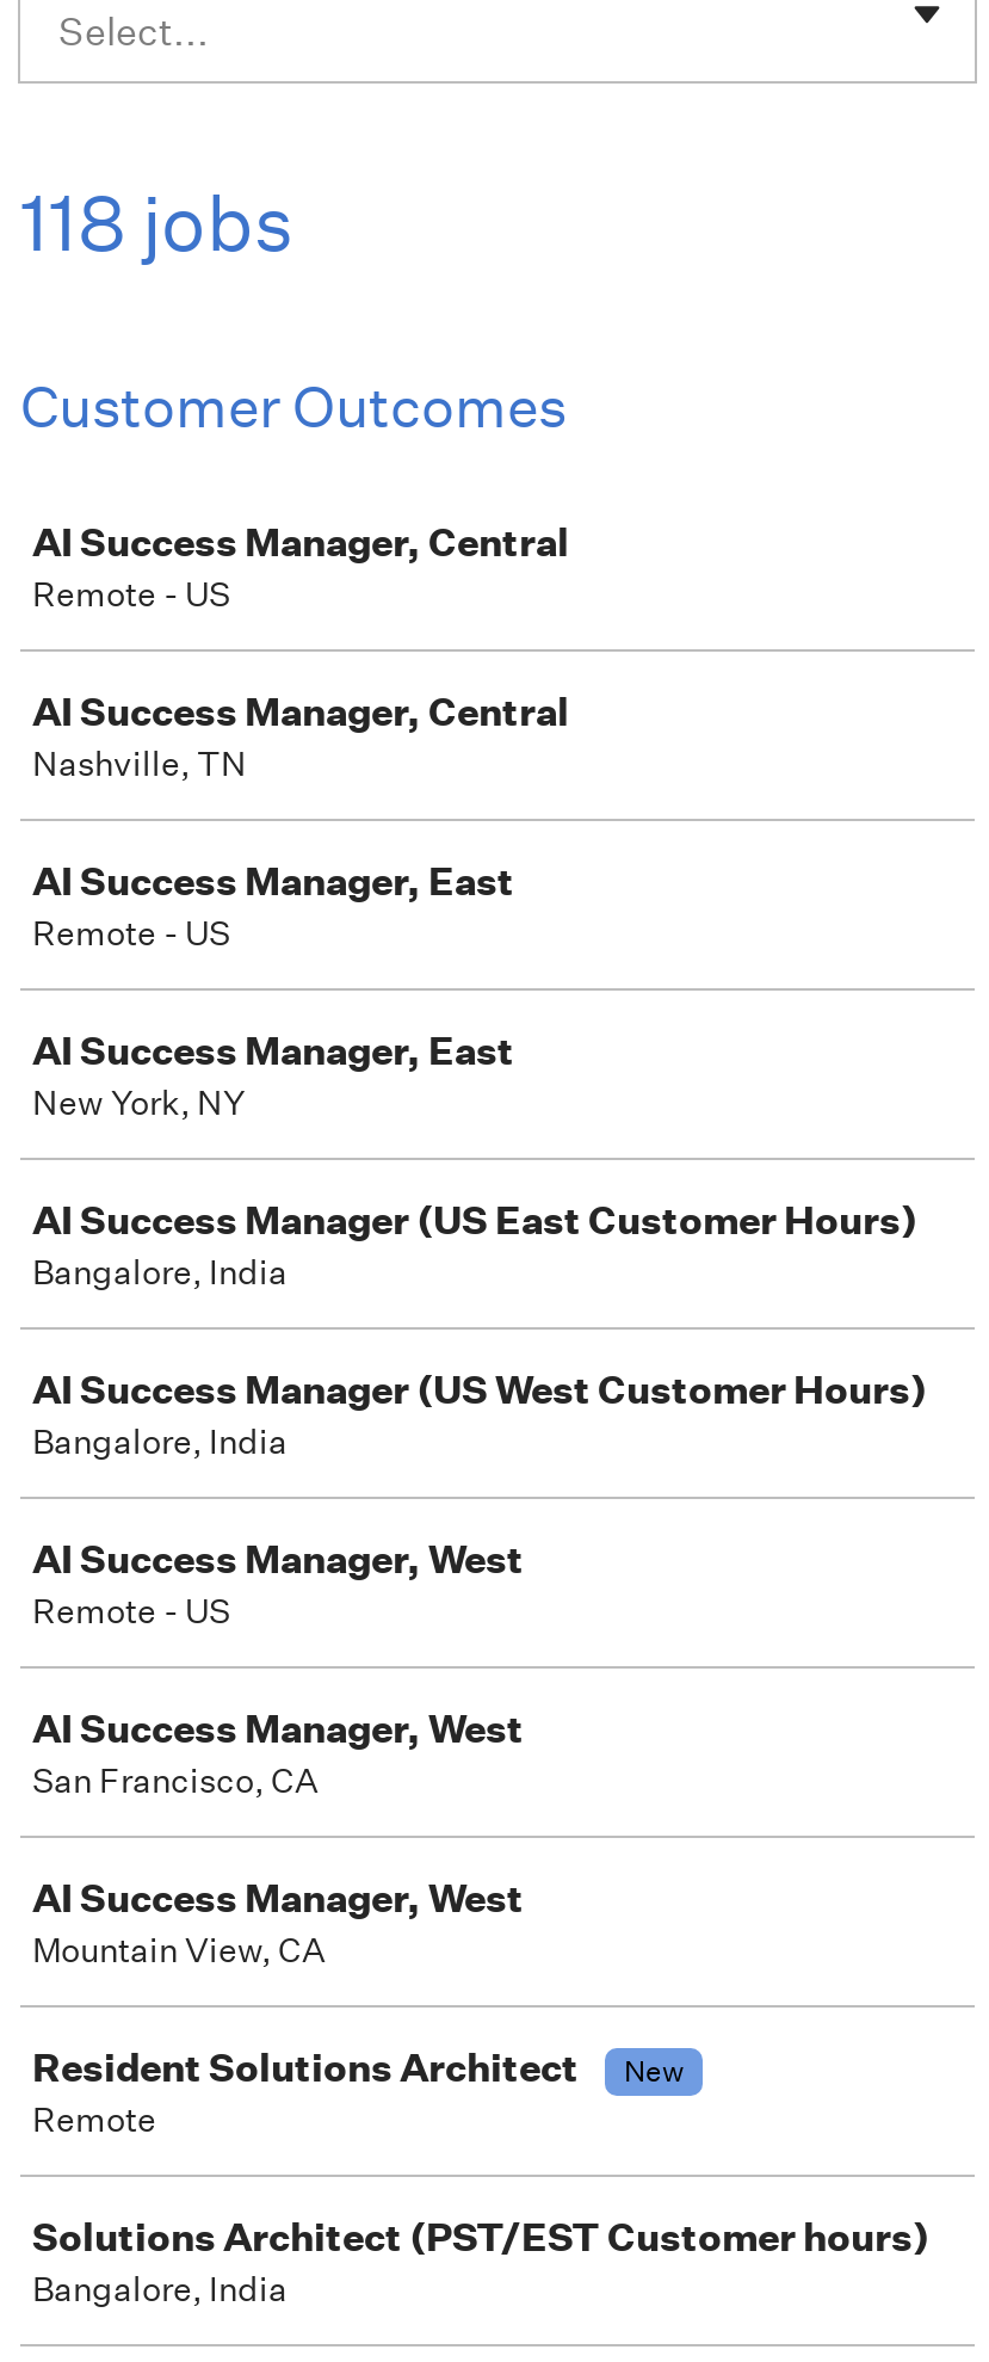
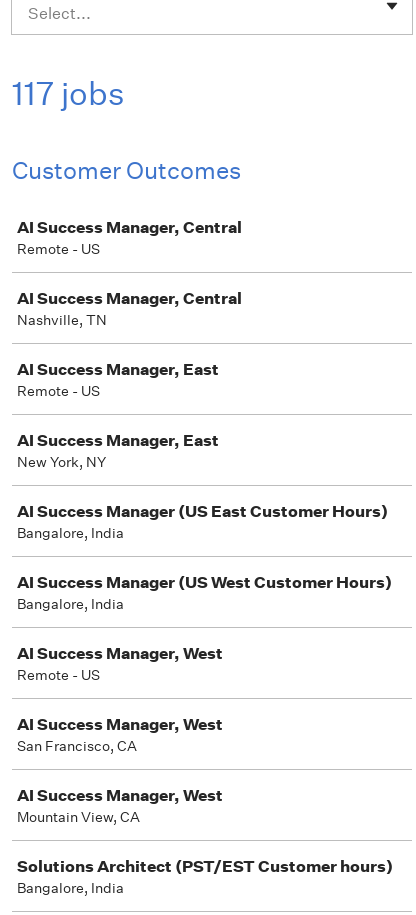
[20,177,295,270] 118 jobs -> [12,74,125,113] 117 jobs
[32,2043,684,2141] Resident Solutions Architect | New | Remote -> none

